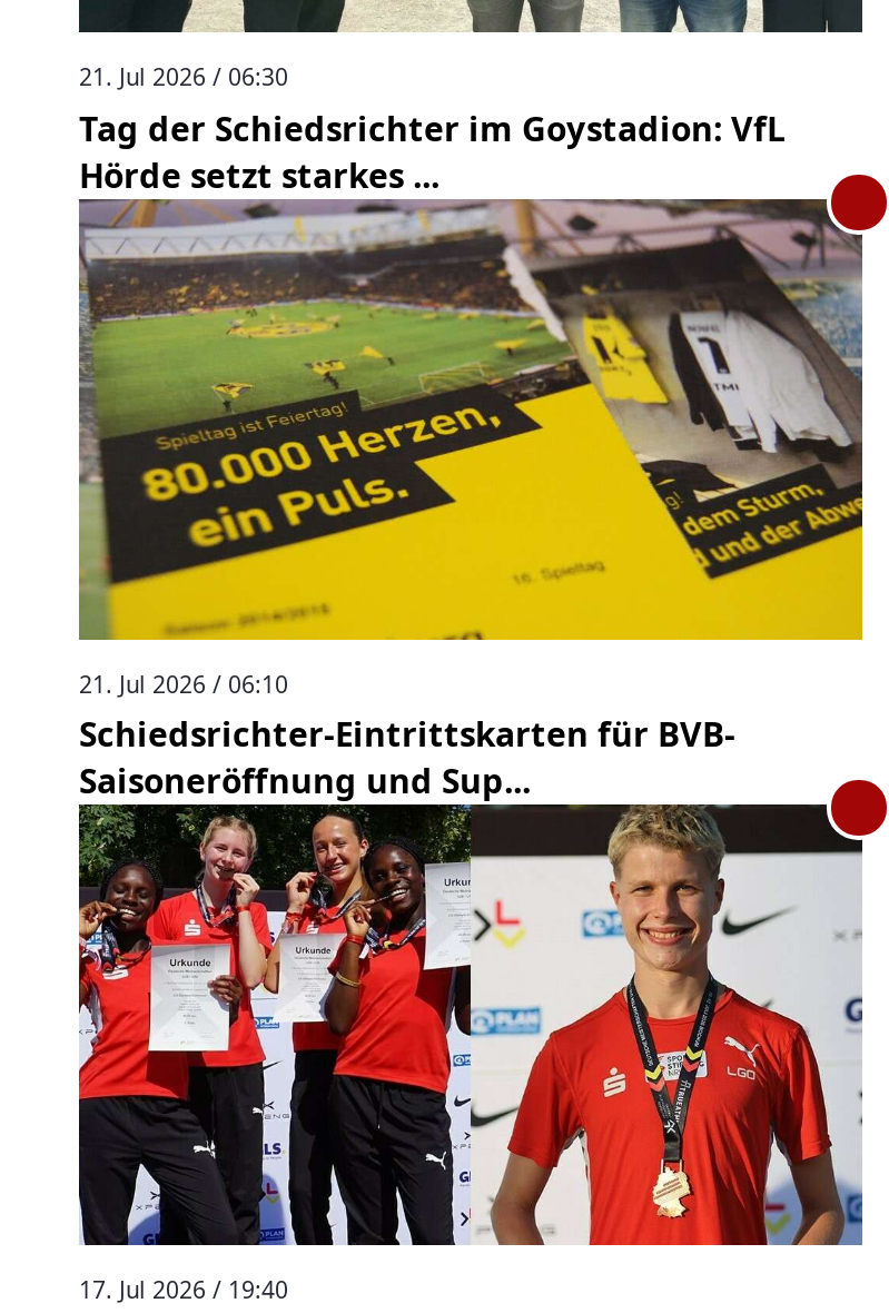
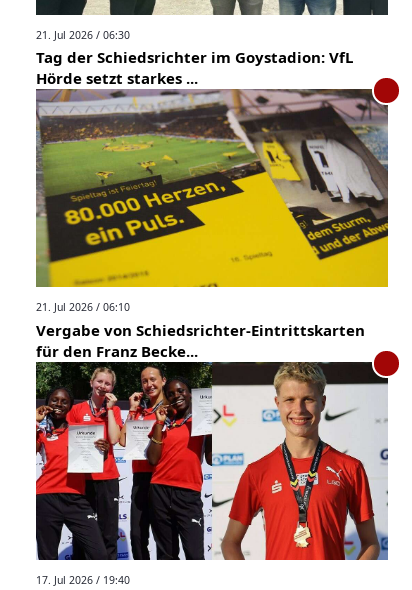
[79,711,735,802] Schiedsrichter-Eintrittskarten für BVB- | Saisoneröffnung und Sup... -> [36,319,365,360] Vergabe von Schiedsrichter-Eintrittskarten | für den Franz Becke...

